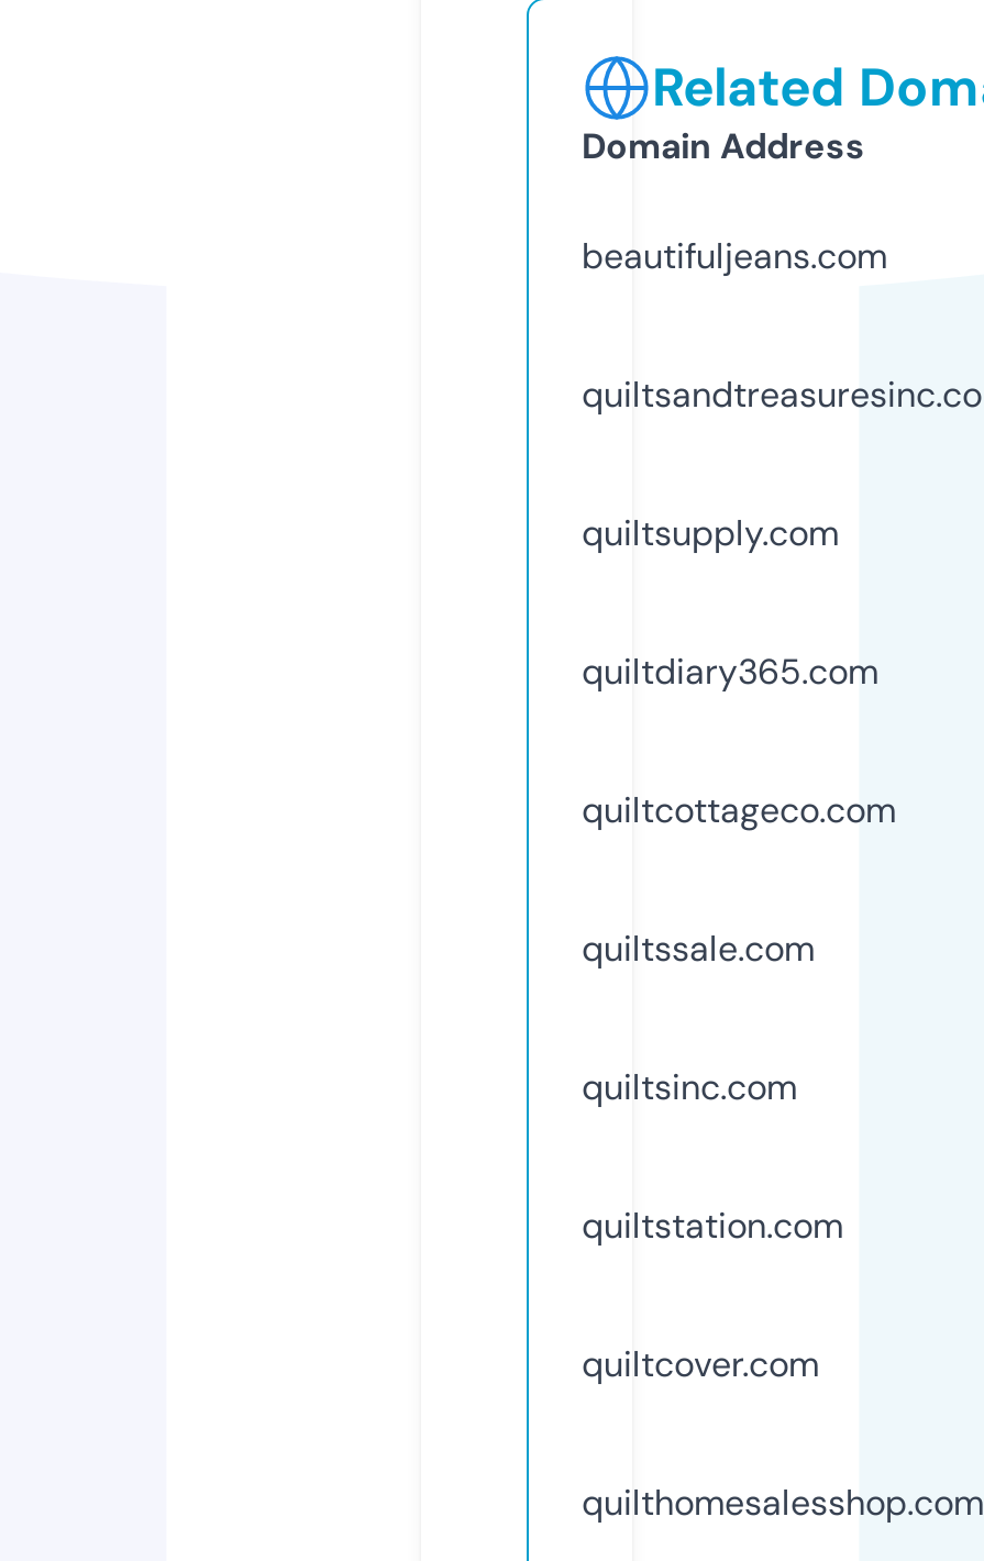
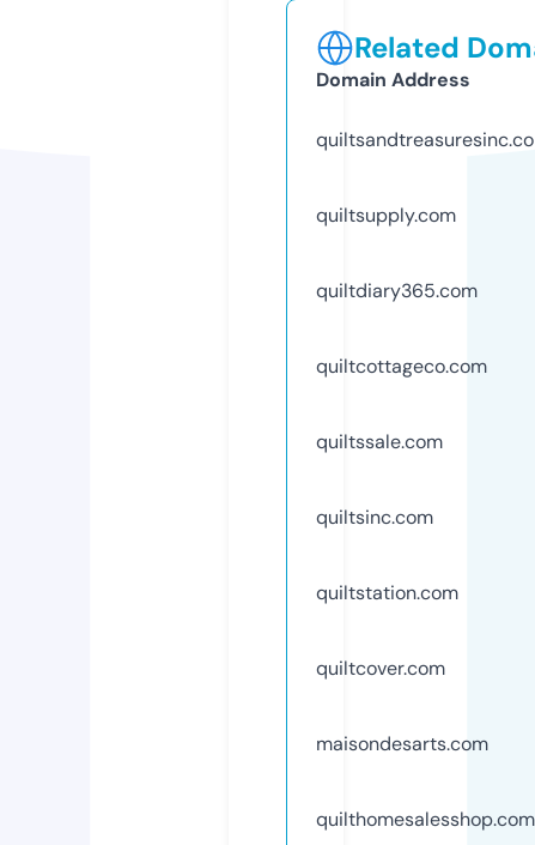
[582,233,887,279] beautifuljeans.com -> none
moved [582,510,896,1387] -> [316,202,487,681]: quiltsupply.com | quiltdiary365.com | quiltcottageco.com | quiltssale.com | quiltsinc.com | quiltstation.com | quiltcover.com
none -> [316,731,488,756] maisondesarts.com

